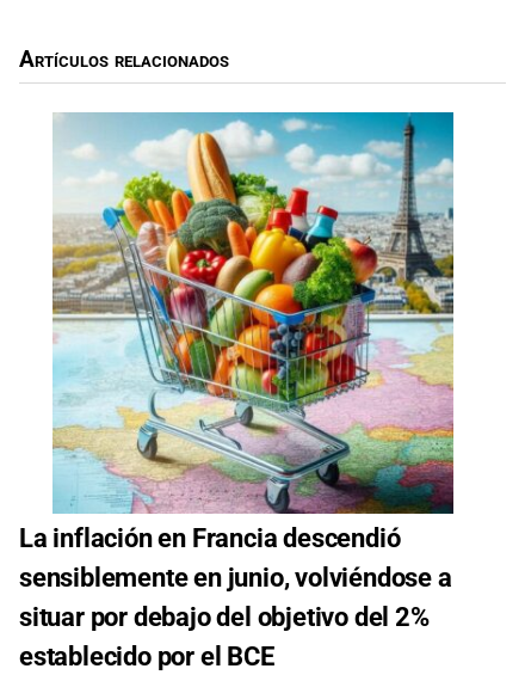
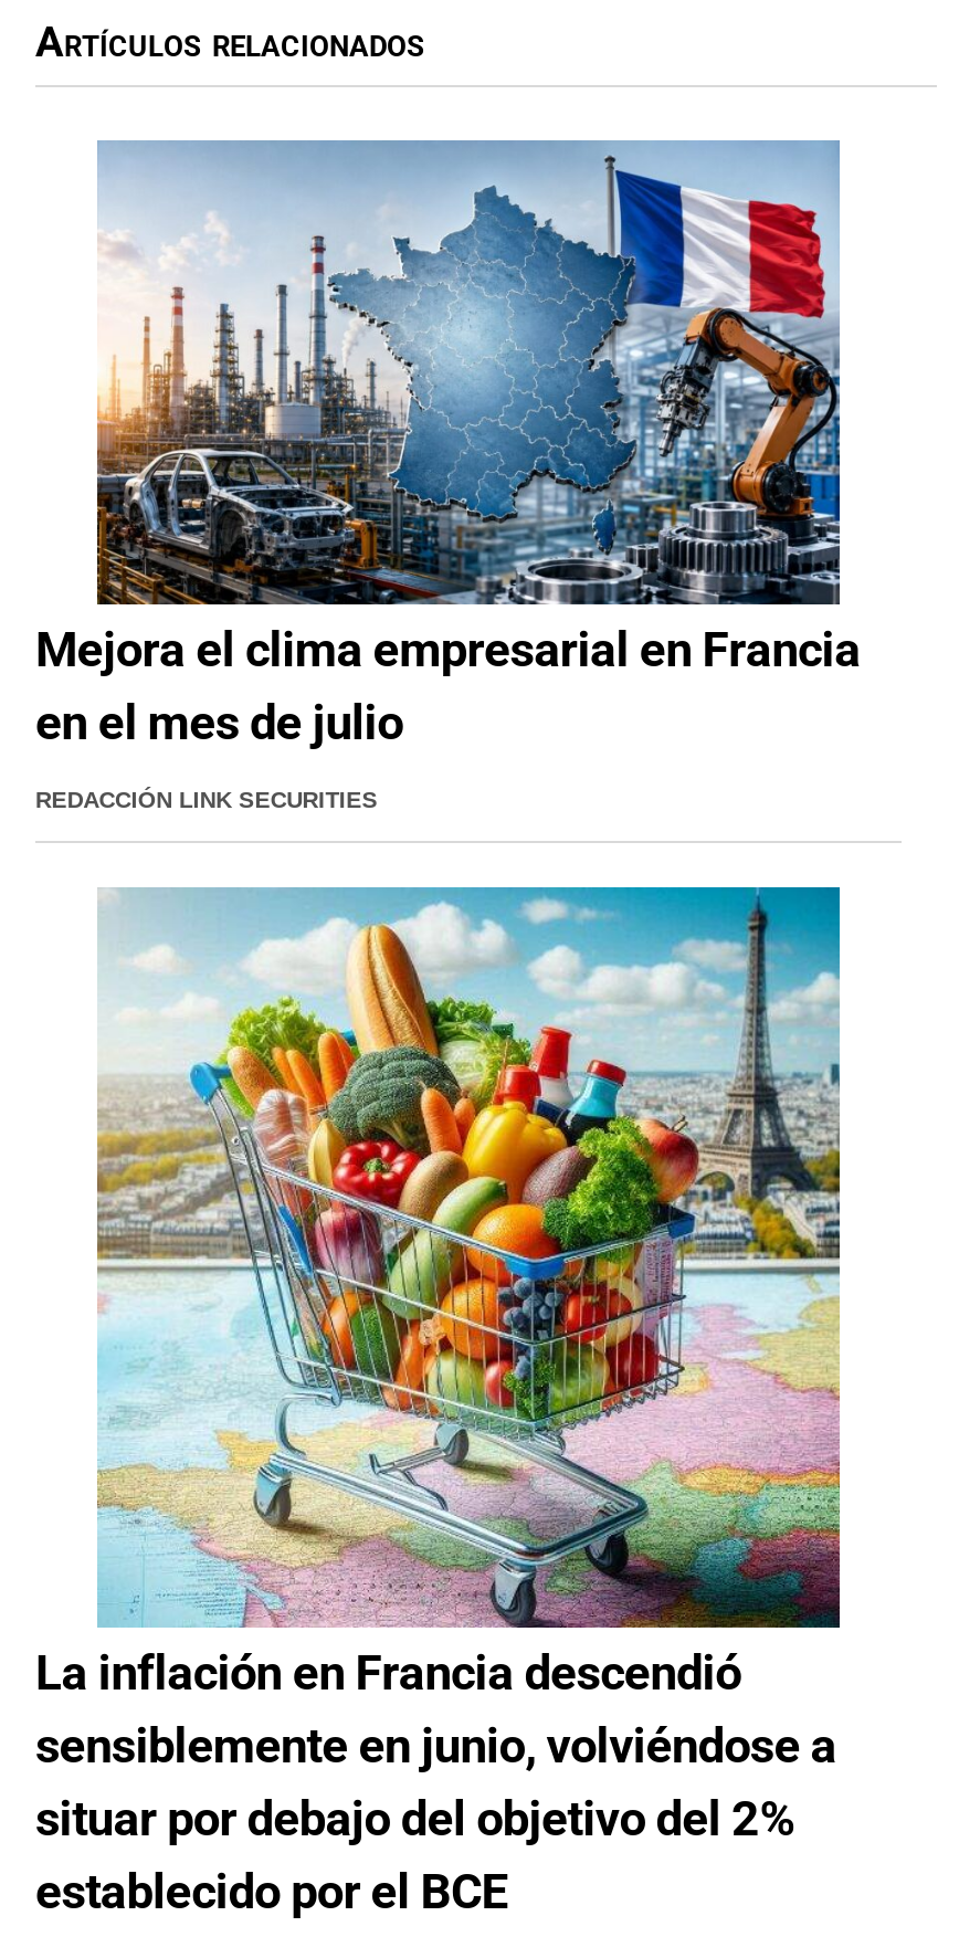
none -> [35,140,860,812] [image] | Mejora el clima empresarial en Francia | en el mes de julio | REDACCIÓN LINK SECURITIES

